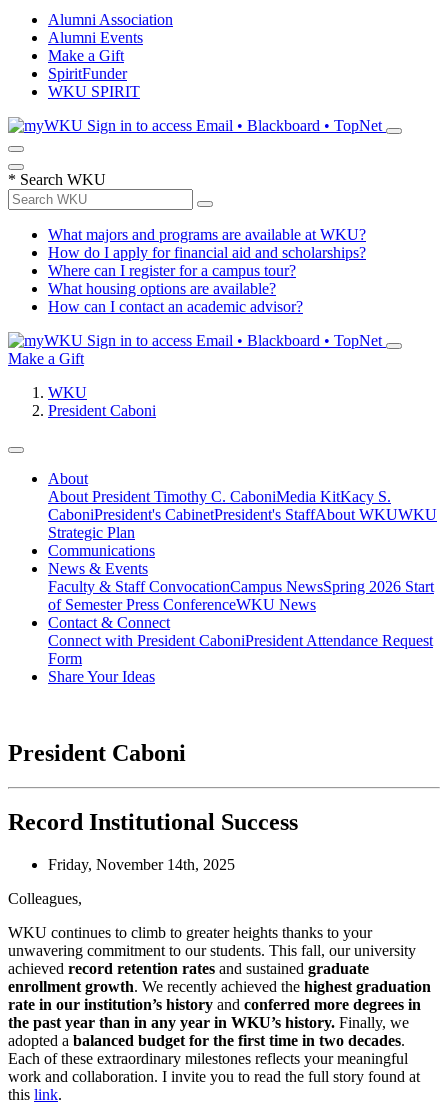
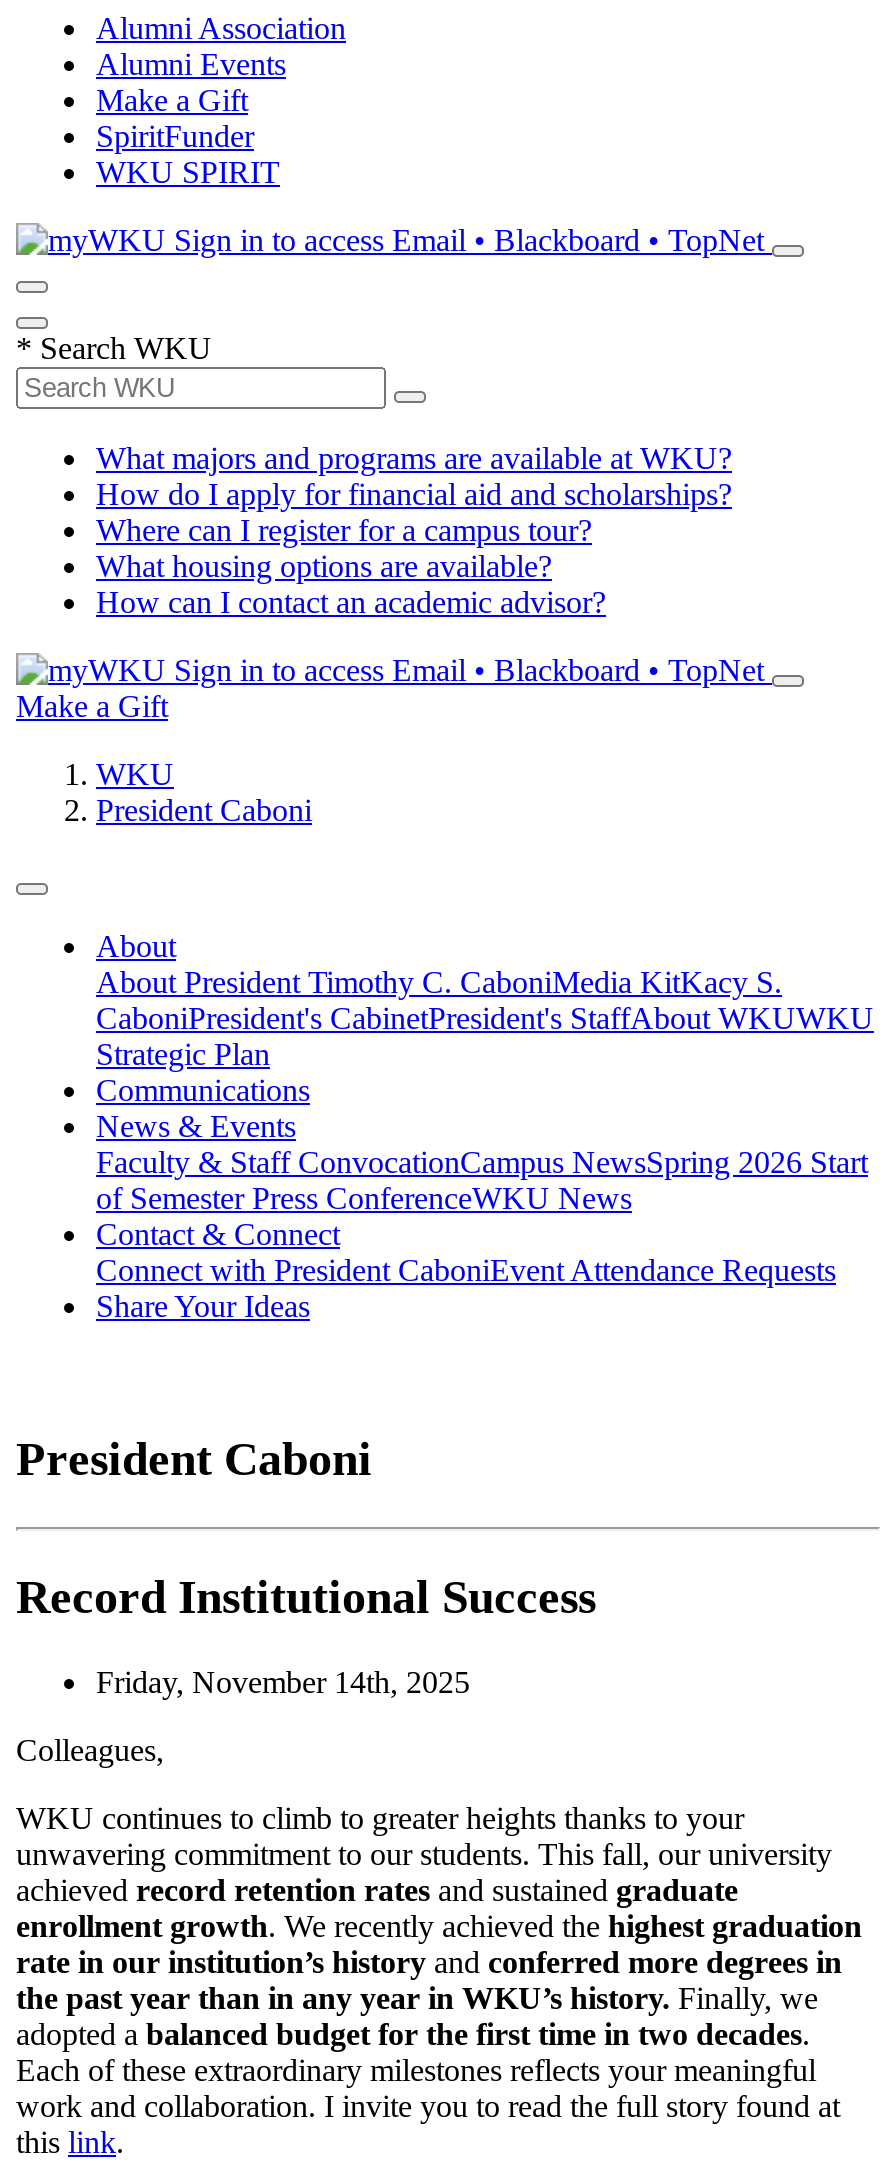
[48,632,433,667] Connect with President CaboniPresident Attendance Request | Form -> [96,1253,836,1287] Connect with President CaboniEvent Attendance Requests

